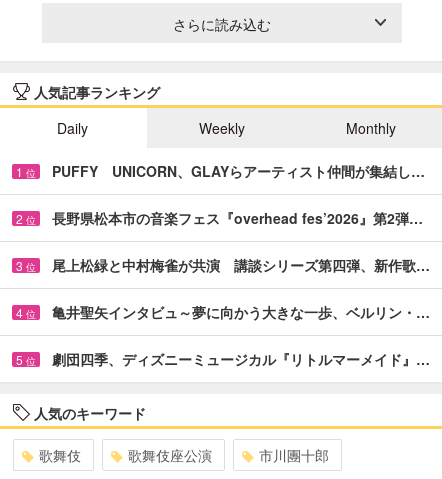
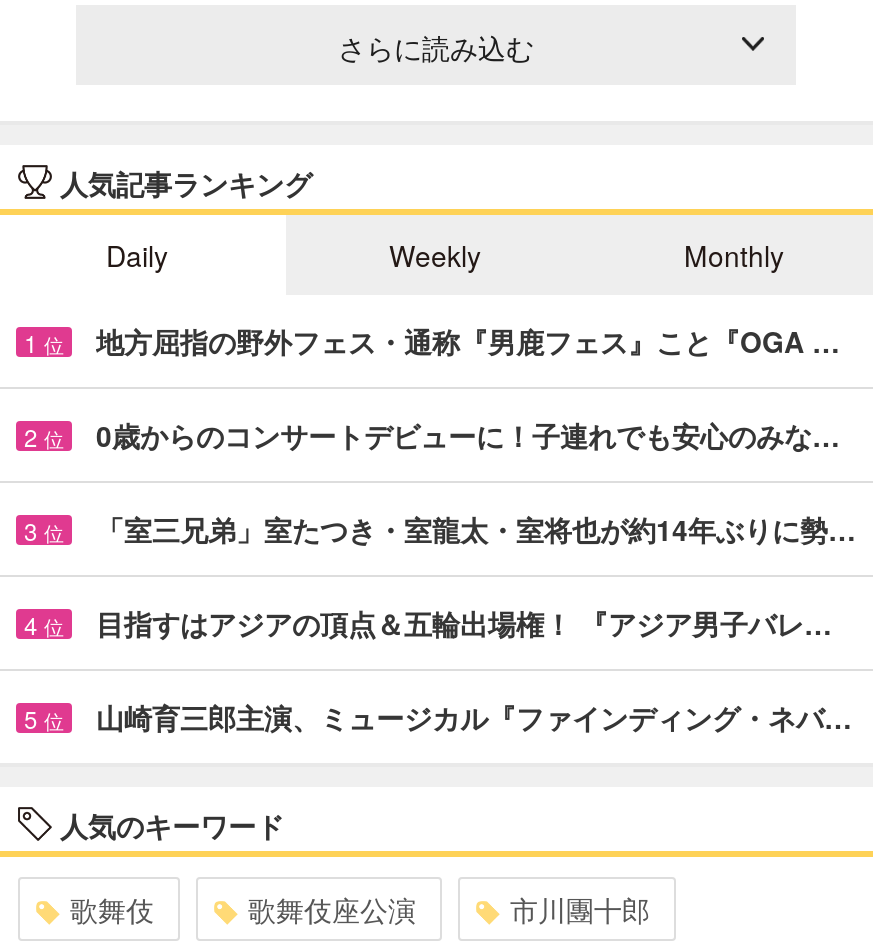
[52,161,425,181] PUFFY UNICORN、GLAYらアーティスト仲間が集結し… -> [96,321,840,361] 地方屈指の野外フェス・通称『男鹿フェス』こと『OGA …
[52,208,423,228] 長野県松本市の音楽フェス『overhead fes’2026』第2弾… -> [96,415,840,455] 0歳からのコンサートデビューに！子連れでも安心のみな…
[52,255,430,275] 尾上松緑と中村梅雀が共演 講談シリーズ第四弾、新作歌… -> [96,509,856,549] 「室三兄弟」室たつき・室龍太・室将也が約14年ぶりに勢…
[52,302,430,322] 亀井聖矢インタビュ～夢に向かう大きな一歩、ベルリン・… -> [96,603,832,643] 目指すはアジアの頂点＆五輪出場権！ 『アジア男子バレ…
[52,349,430,369] 劇団四季、ディズニーミュージカル『リトルマーメイド』… -> [96,697,852,737] 山崎育三郎主演、ミュージカル『ファインディング・ネバ…

